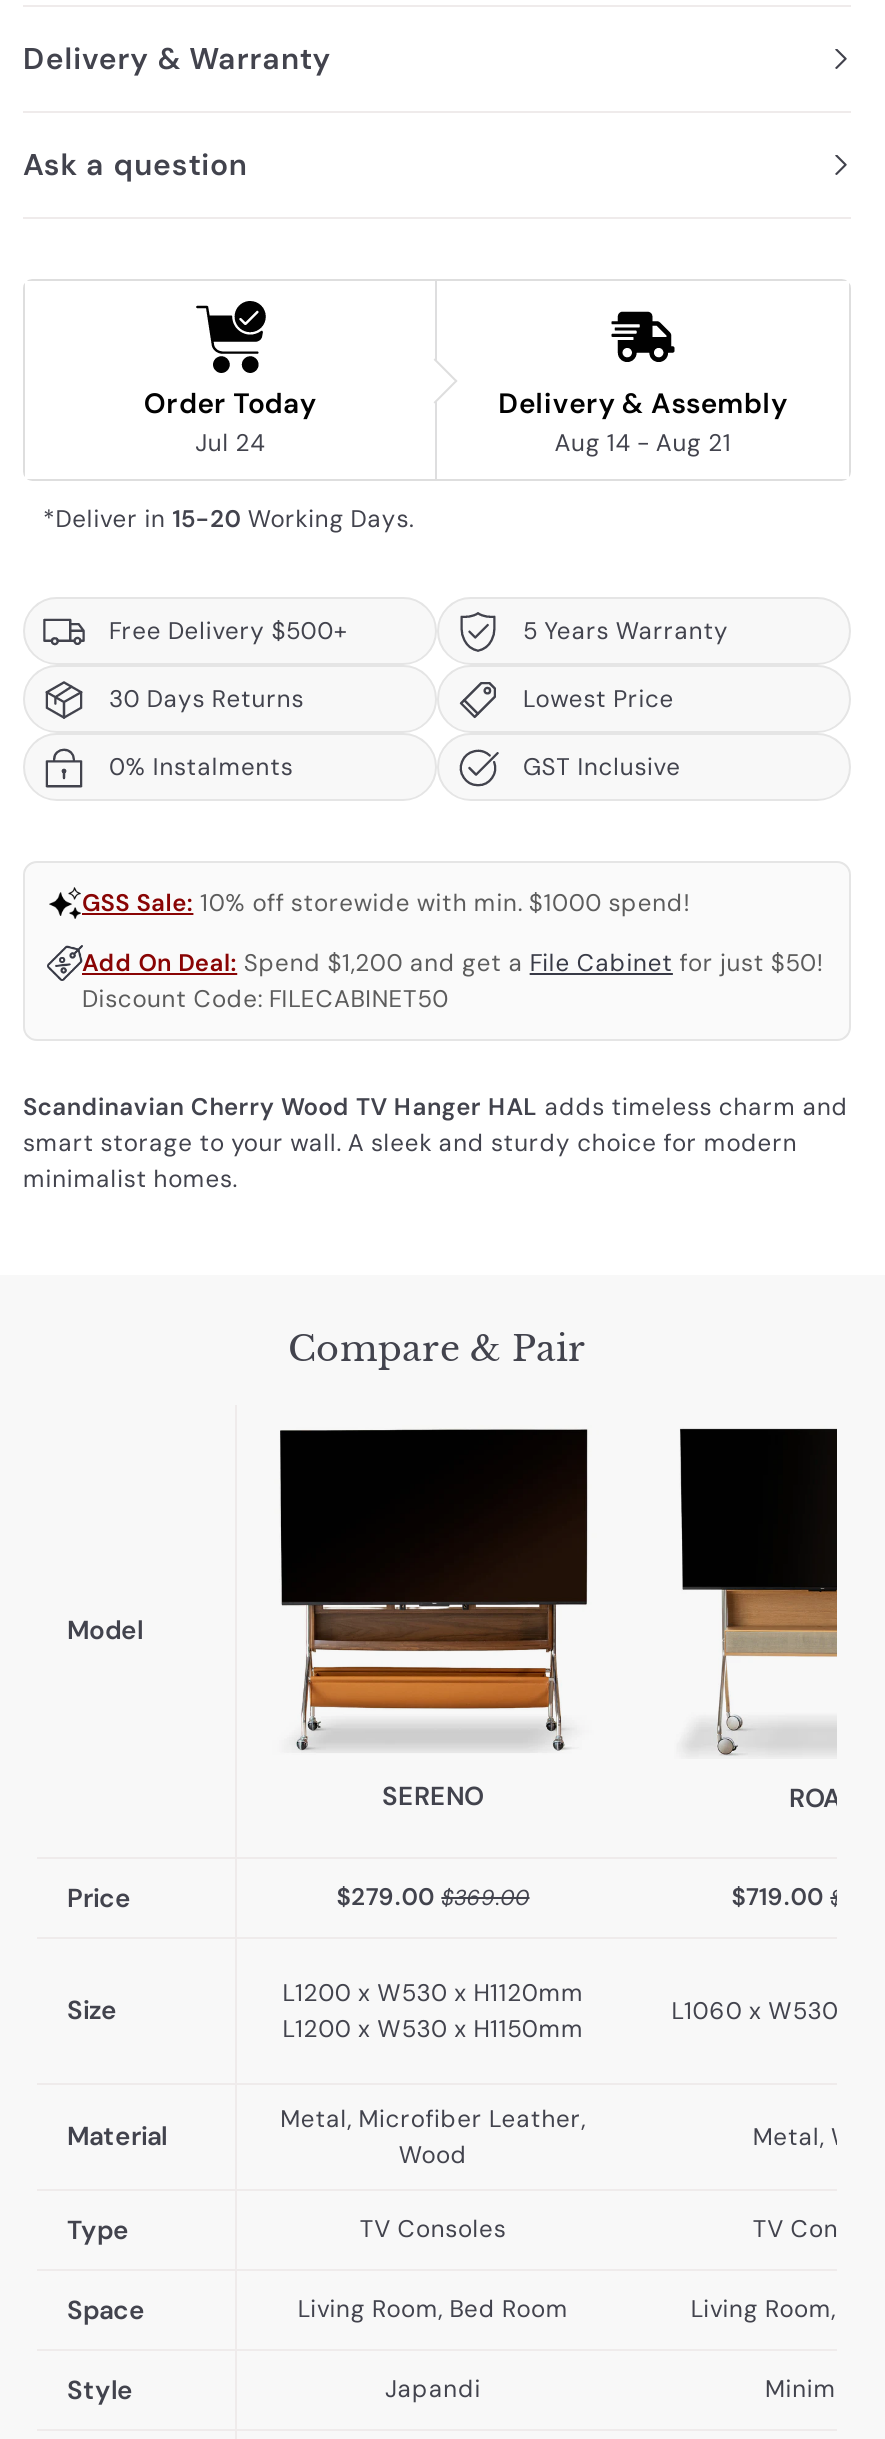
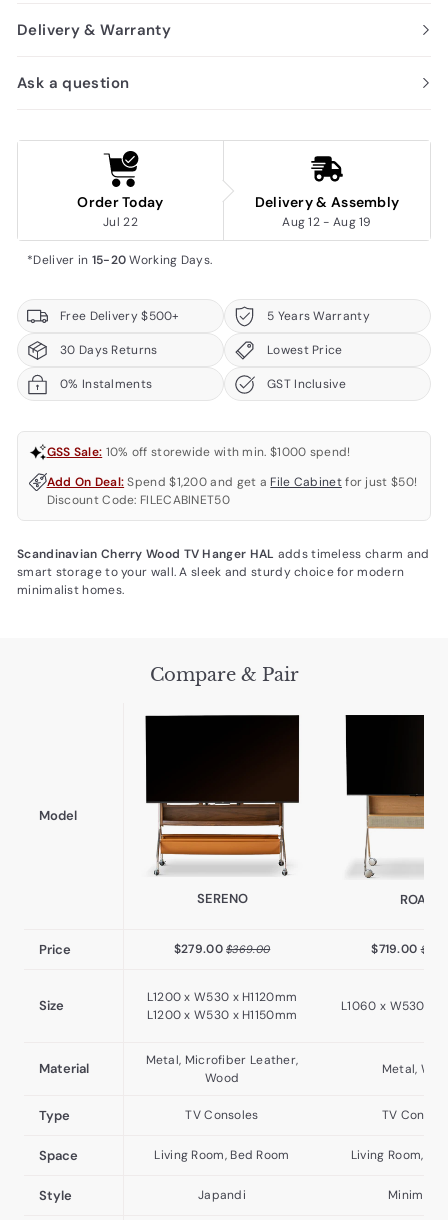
[195,427,265,459] Jul 24 -> [103,214,138,230] Jul 22
[554,427,731,459] Aug 14 - Aug 21 -> [282,214,372,230] Aug 12 - Aug 19

